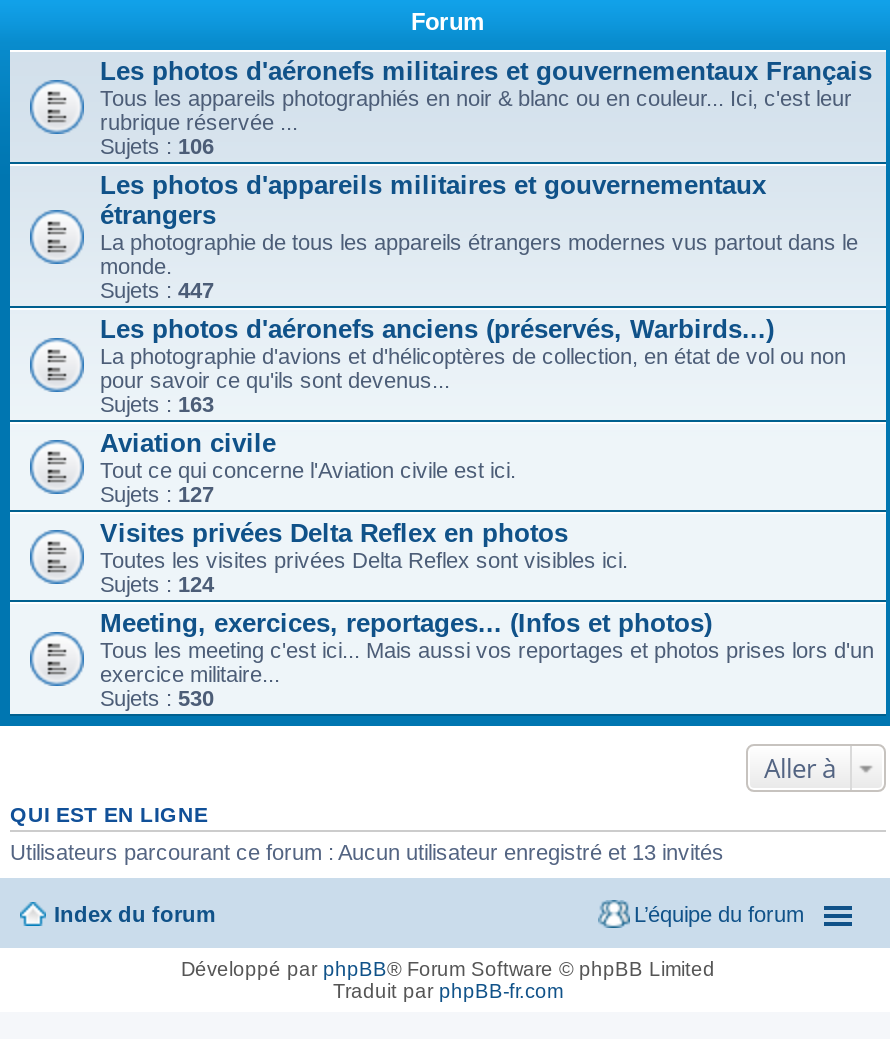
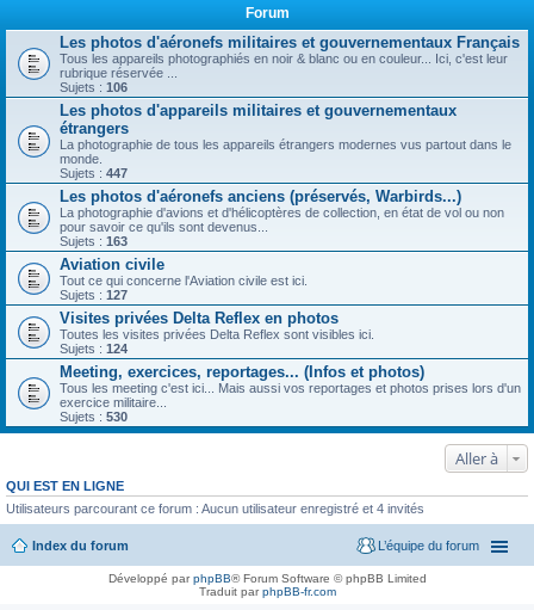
[10,840,724,864] Utilisateurs parcourant ce forum : Aucun utilisateur enregistré et 13 invités -> [6,501,424,516] Utilisateurs parcourant ce forum : Aucun utilisateur enregistré et 4 invités

